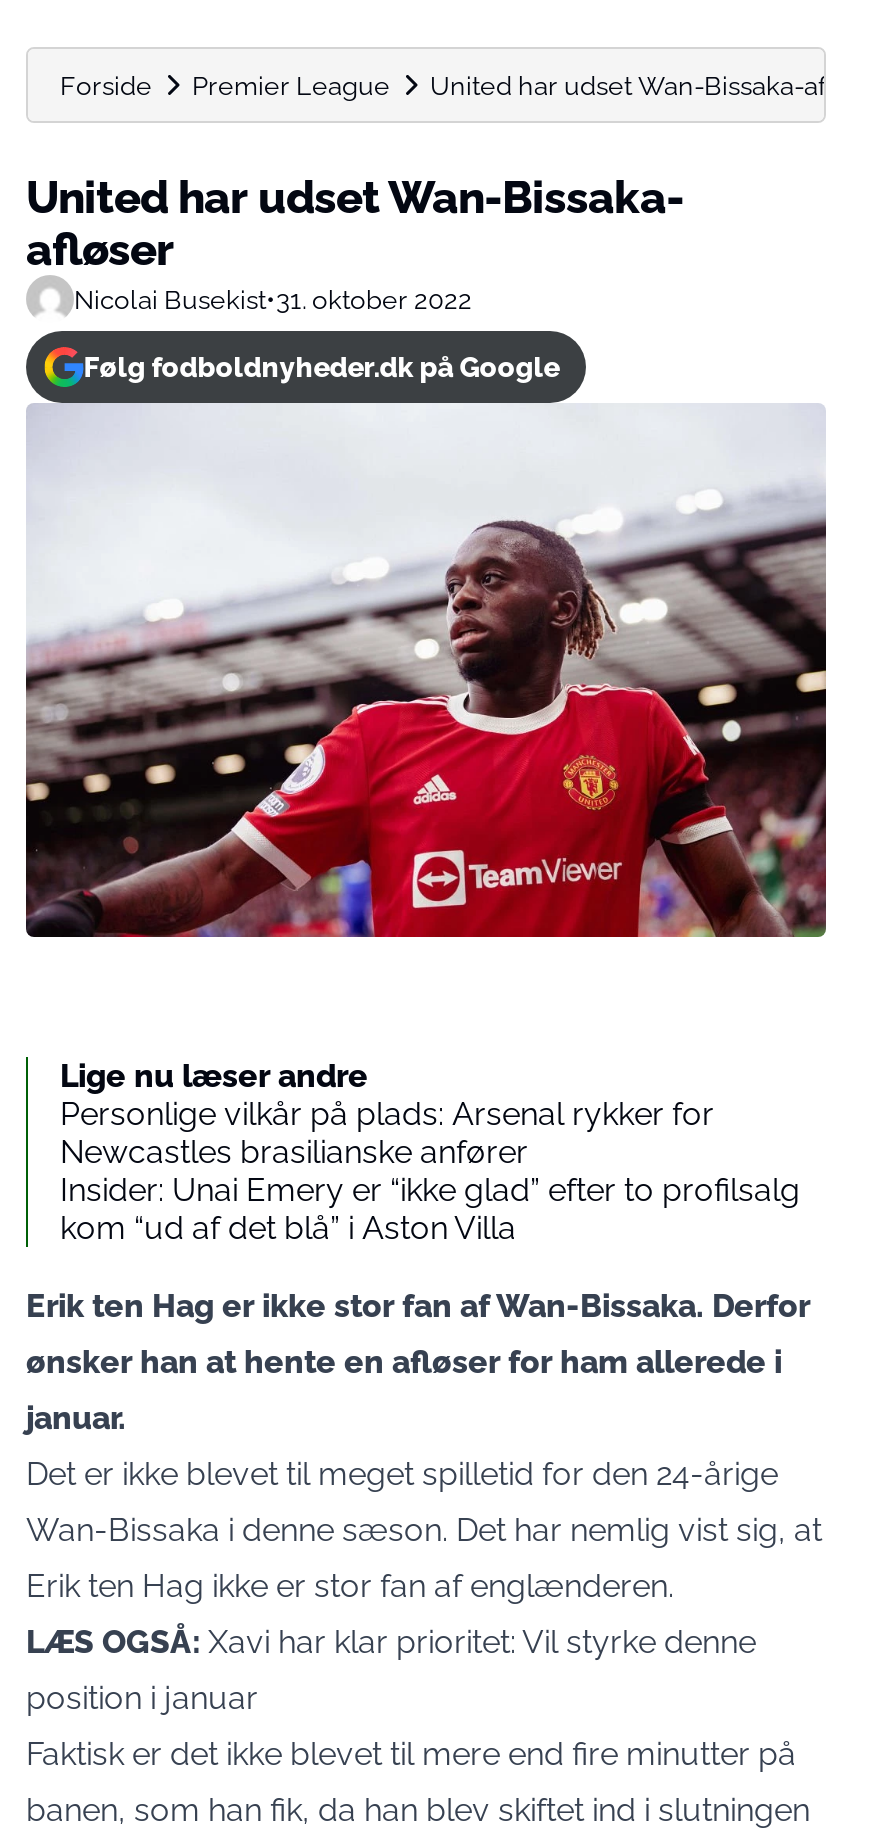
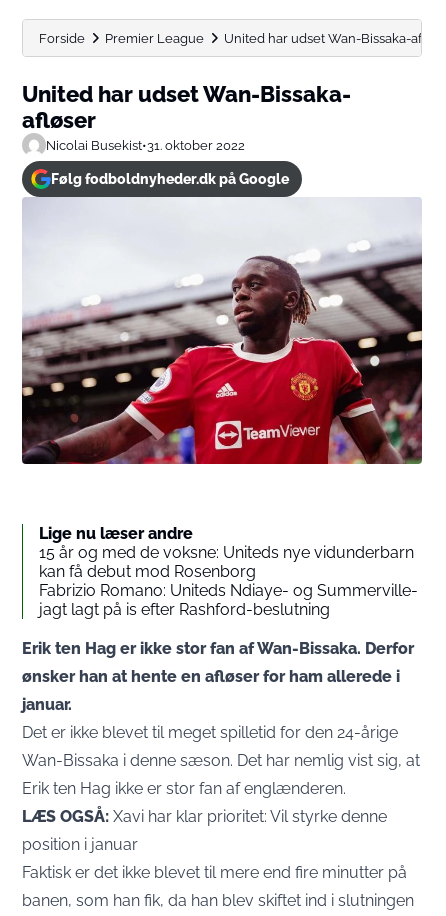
[60,1095,800,1247] Personlige vilkår på plads: Arsenal rykker for | Newcastles brasilianske anfører | Insider: Unai Emery er “ikke glad” efter to profilsalg | kom “ud af det blå” i Aston Villa -> [39,543,418,619] 15 år og med de voksne: Uniteds nye vidunderbarn | kan få debut mod Rosenborg | Fabrizio Romano: Uniteds Ndiaye- og Summerville- | jagt lagt på is efter Rashford-beslutning

